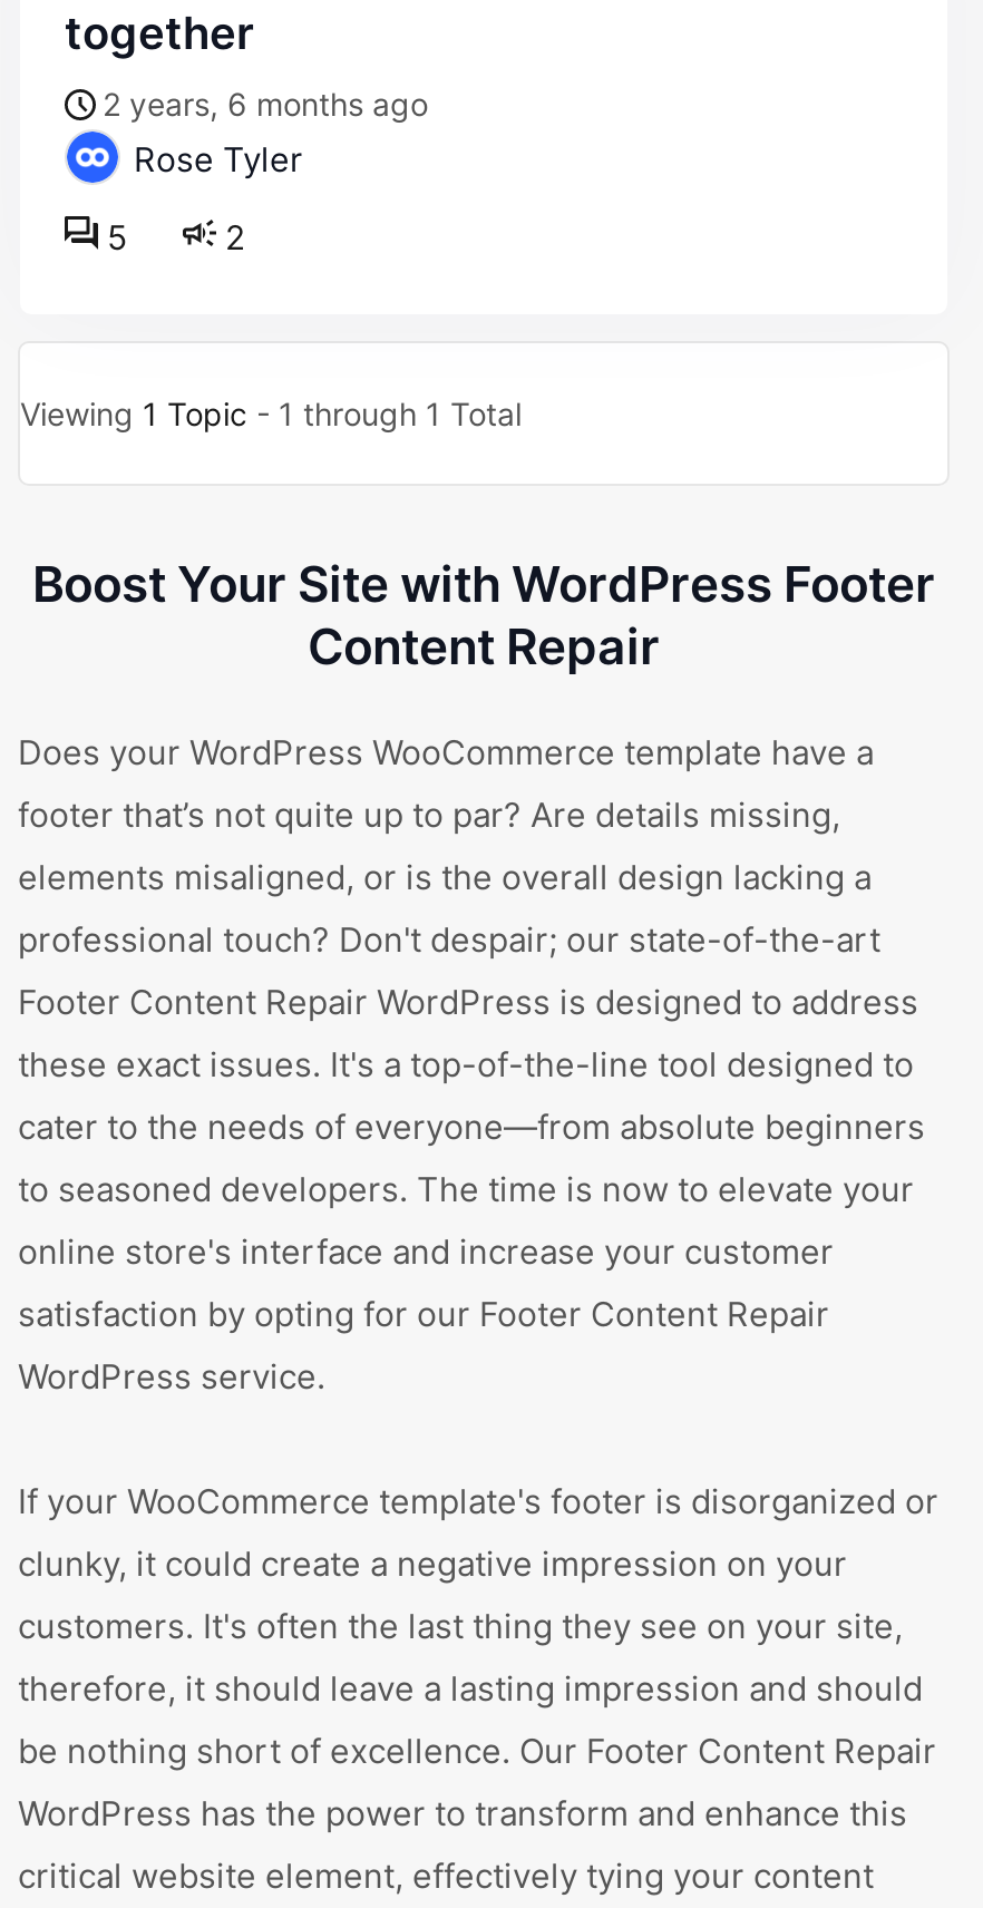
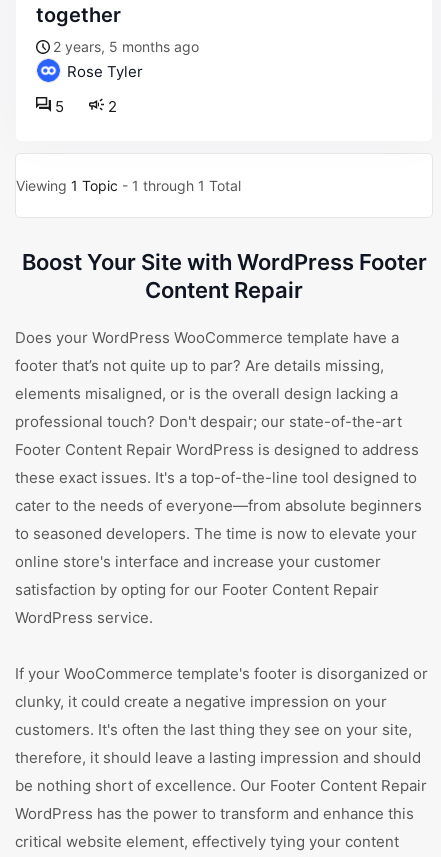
[103,85,428,123] 2 years, 6 months ago -> [53,38,199,55] 2 years, 5 months ago

